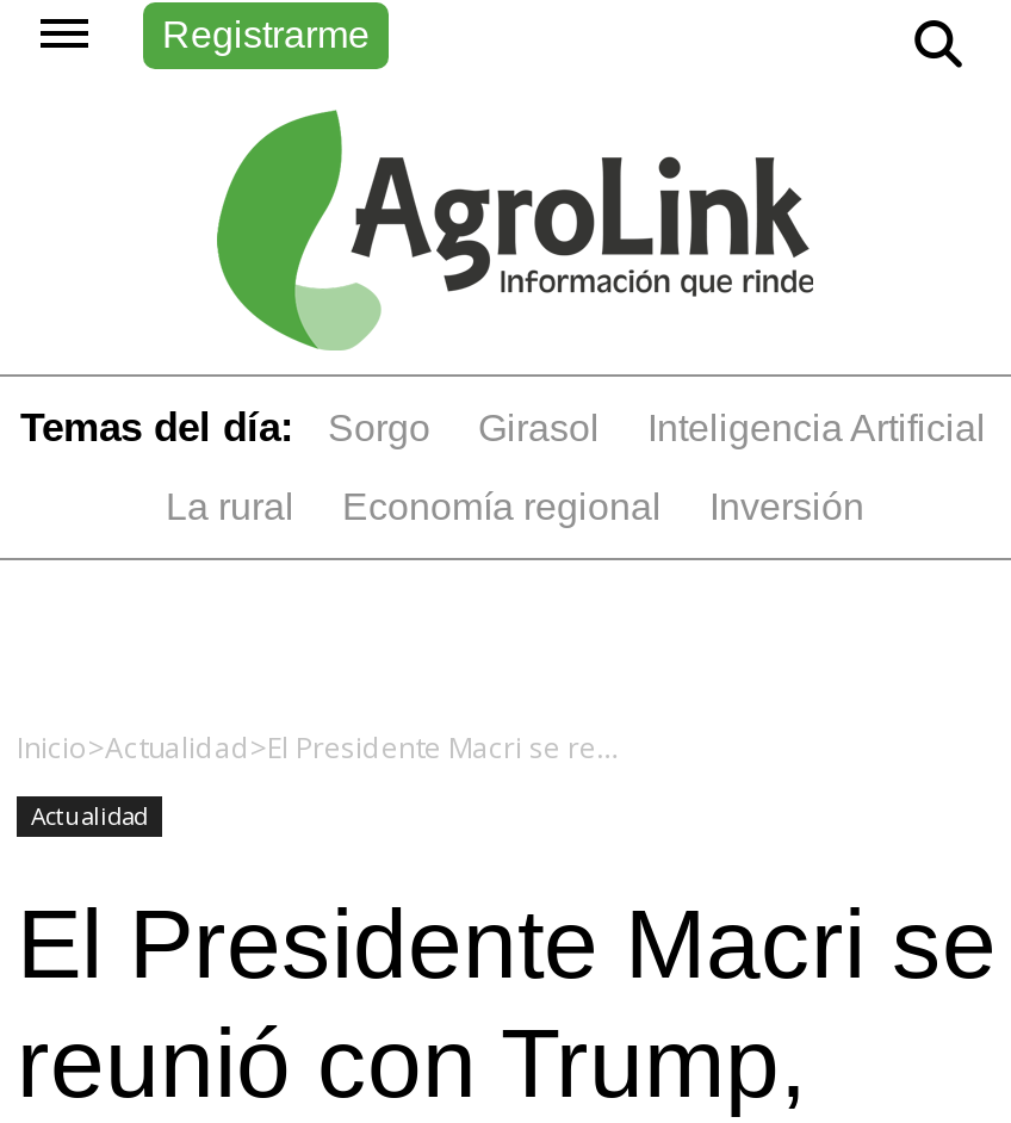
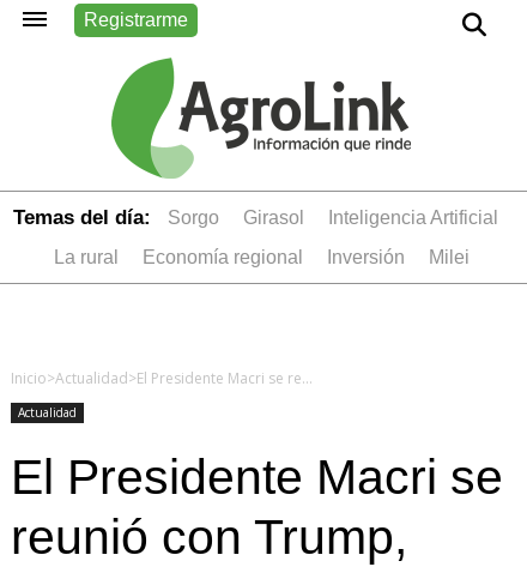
none -> [444,247,469,267] Milei

